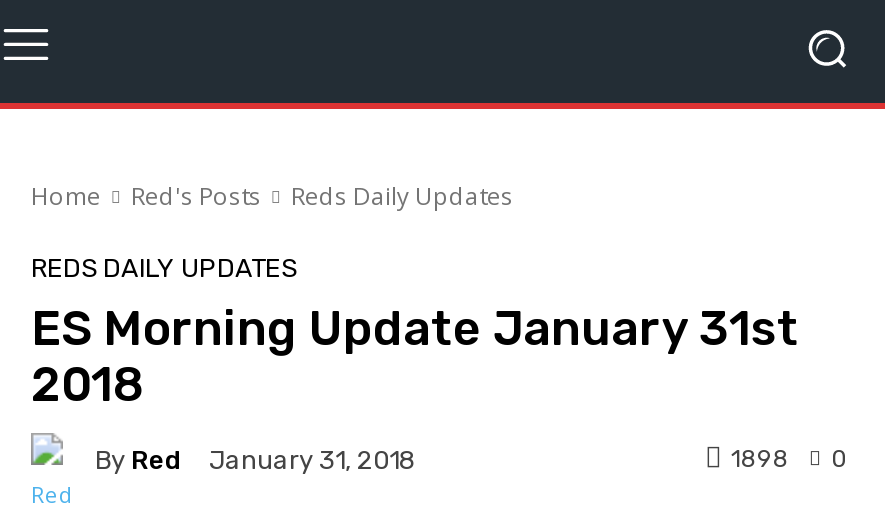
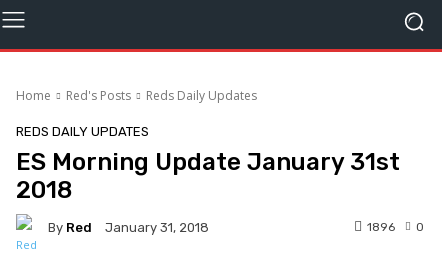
[731,445,847,473] 1898 0 -> [367,220,424,234] 1896 0

